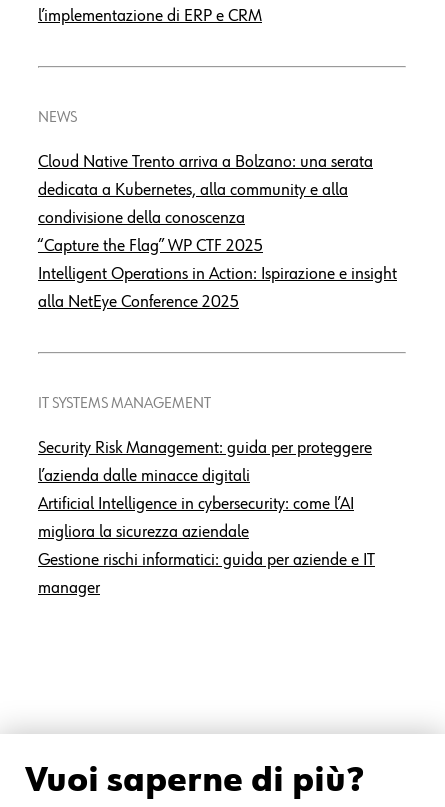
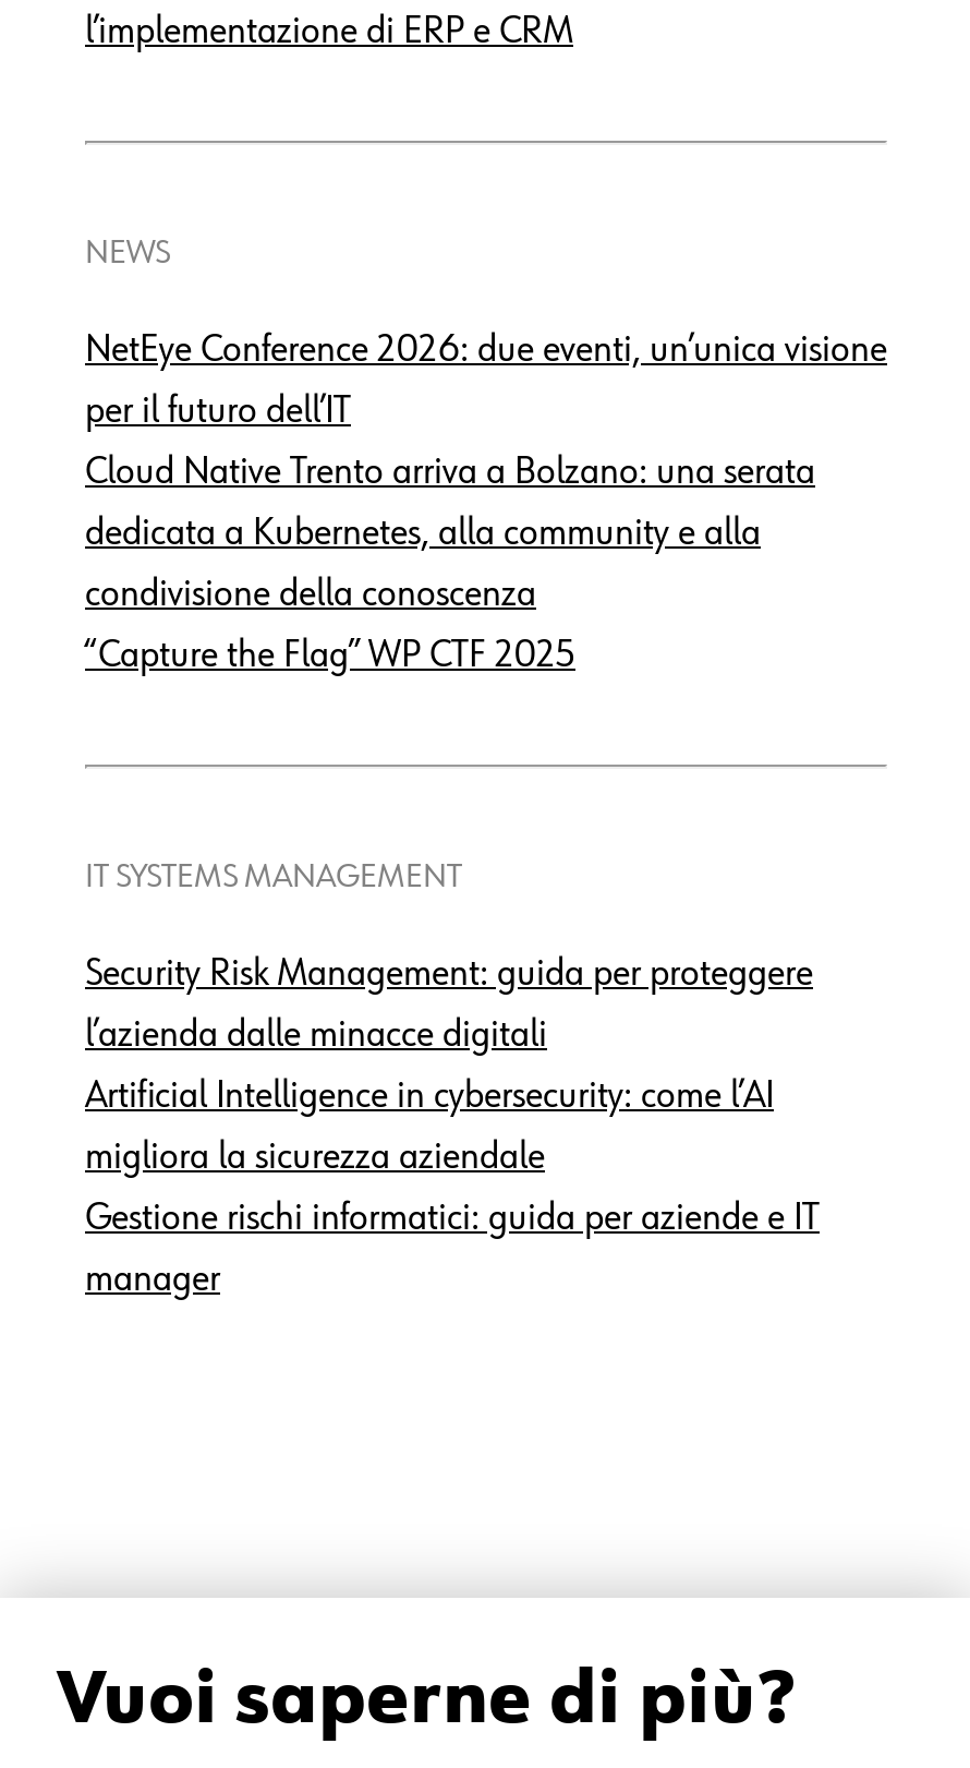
none -> [85,330,887,430] NetEye Conference 2026: due eventi, un’unica visione | per il futuro dell’IT
moved [38,153,373,255] -> [85,452,815,675]: Cloud Native Trento arriva a Bolzano: una serata | dedicata a Kubernetes, alla community e alla | condivisione della conoscenza | “Capture the Flag” WP CTF 2025
[38,265,397,311] Intelligent Operations in Action: Ispirazione e insight | alla NetEye Conference 2025 -> none

